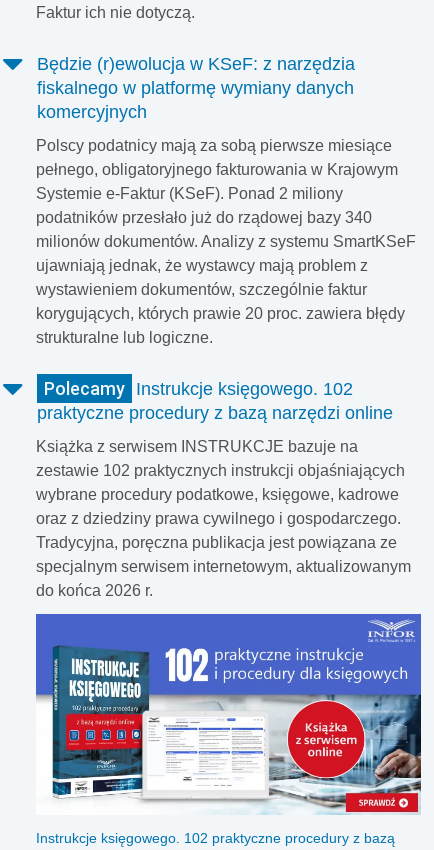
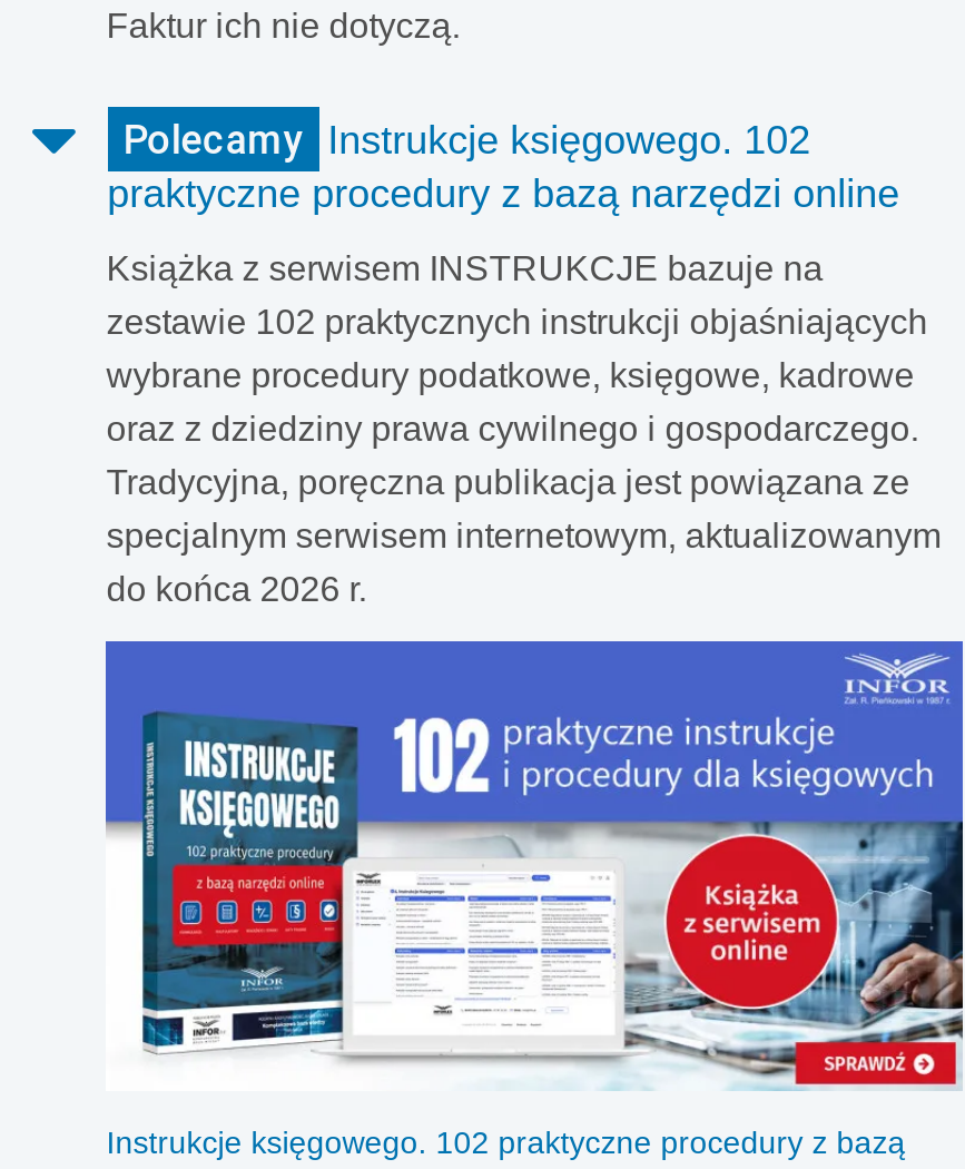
[36,54,416,346] Będzie (r)ewolucja w KSeF: z narzędzia | fiskalnego w platformę wymiany danych | komercyjnych | Polscy podatnicy mają za sobą pierwsze miesiące | pełnego, obligatoryjnego fakturowania w Krajowym | Systemie e-Faktur (KSeF). Ponad 2 miliony | podatników przesłało już do rządowej bazy 340 | milionów dokumentów. Analizy z systemu SmartKSeF | ujawniają jednak, że wystawcy mają problem z | wystawieniem dokumentów, szczególnie faktur | korygujących, których prawie 20 proc. zawiera błędy | strukturalne lub logiczne. -> none

